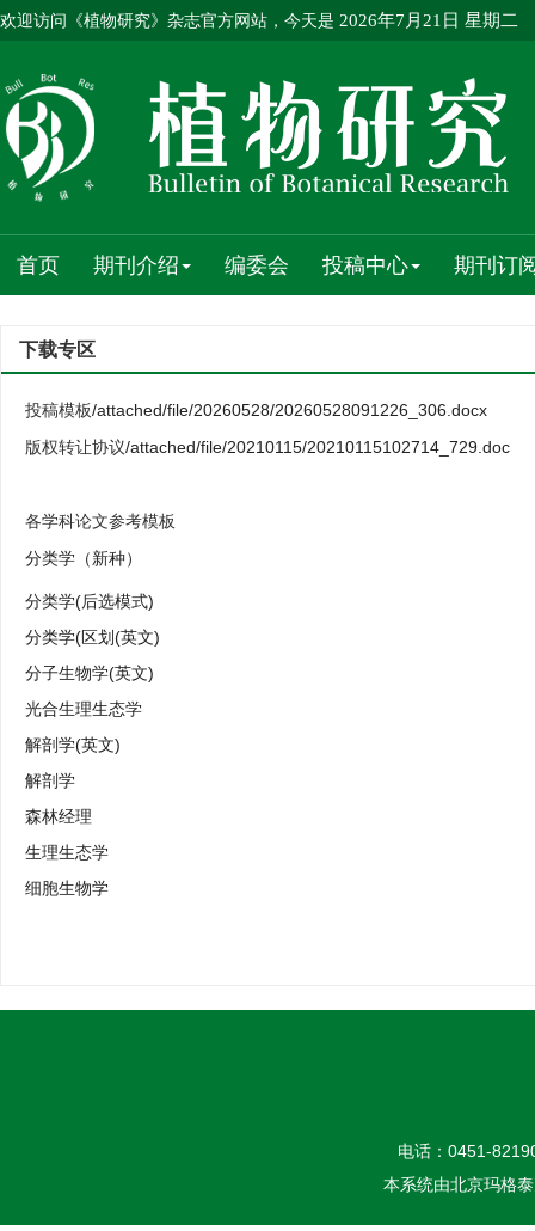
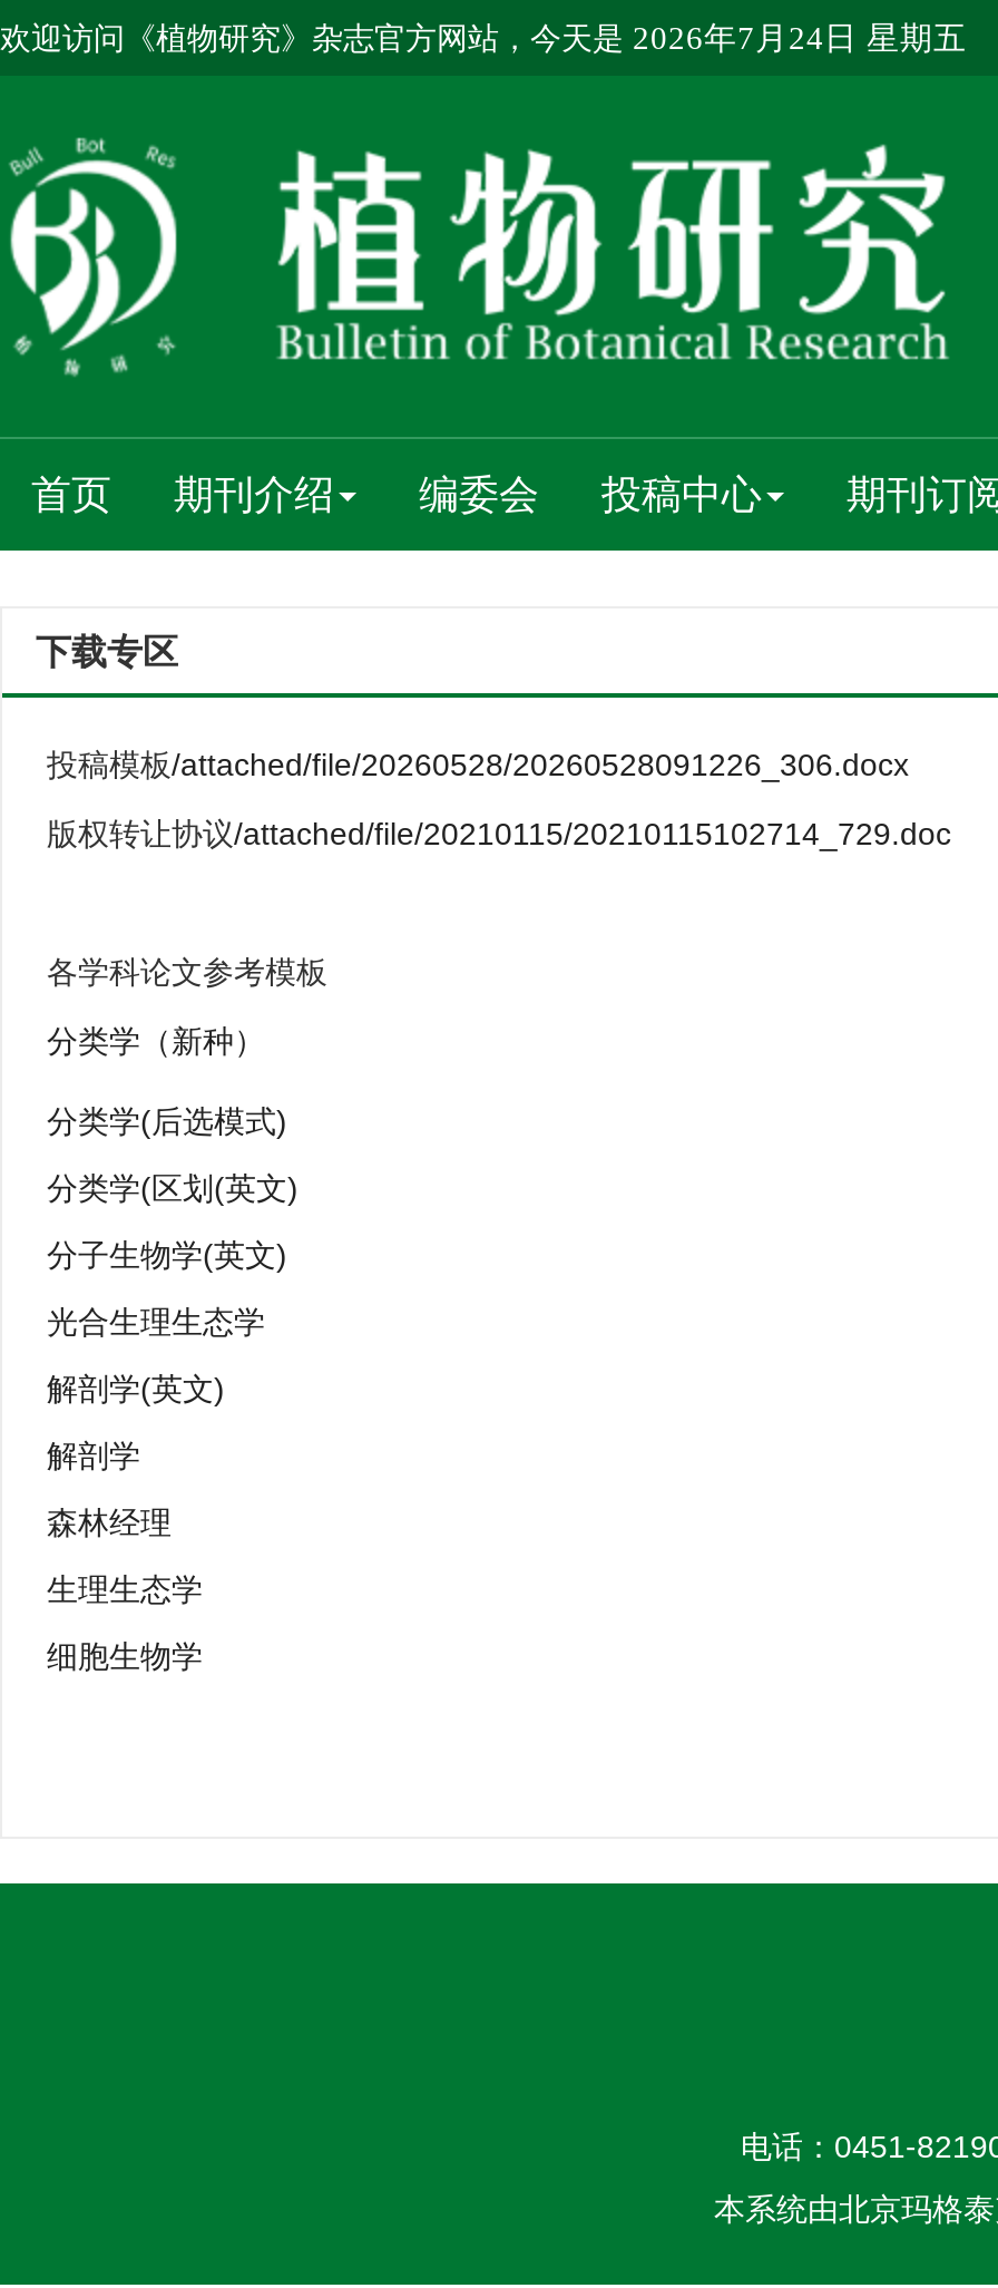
[0,11,518,30] 欢迎访问《植物研究》杂志官方网站，今天是2026年7月21日 星期二 -> [0,20,967,56] 欢迎访问《植物研究》杂志官方网站，今天是2026年7月24日 星期五

